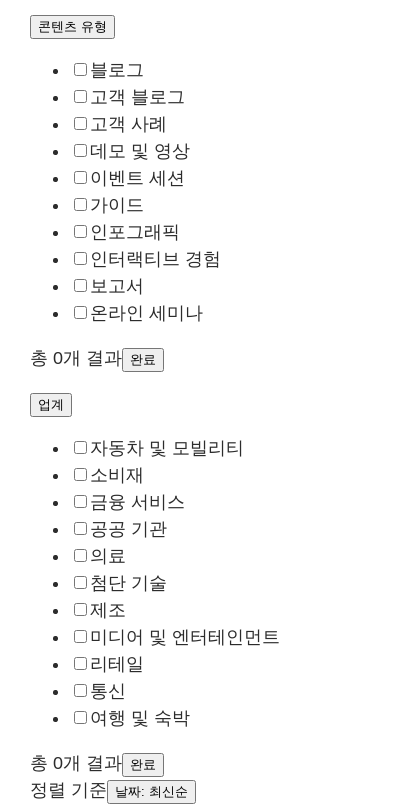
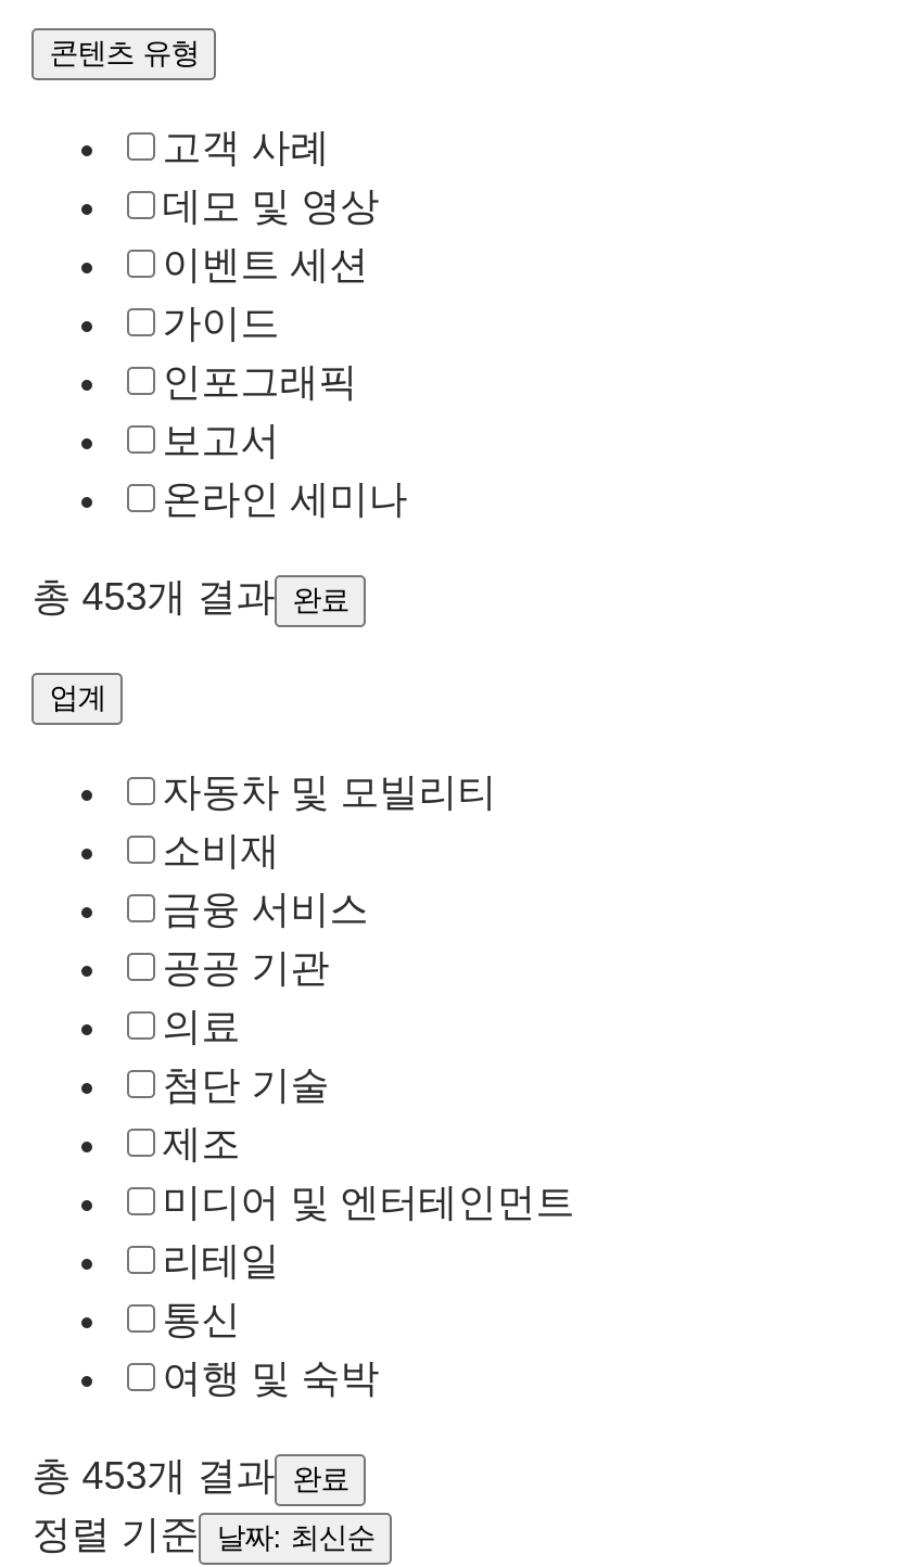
[90,60,185,107] 블로그 | 고객 블로그 -> none
[90,249,221,269] 인터랙티브 경험 -> none
[30,348,156,368] 총 0개 결과 완료 -> [32,576,349,619] 총 453개 결과 완료
[30,753,156,773] 총 0개 결과 완료 -> [32,1455,349,1498] 총 453개 결과 완료

